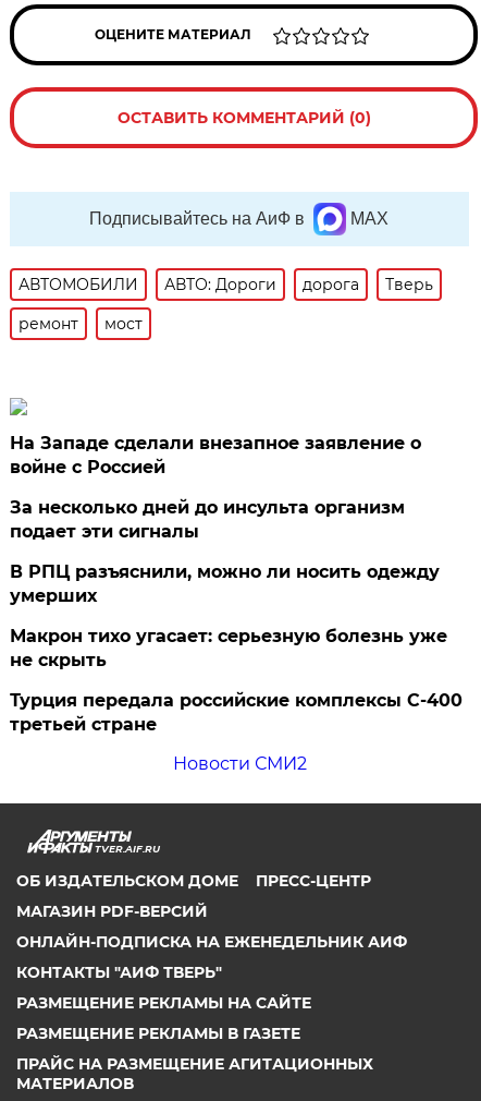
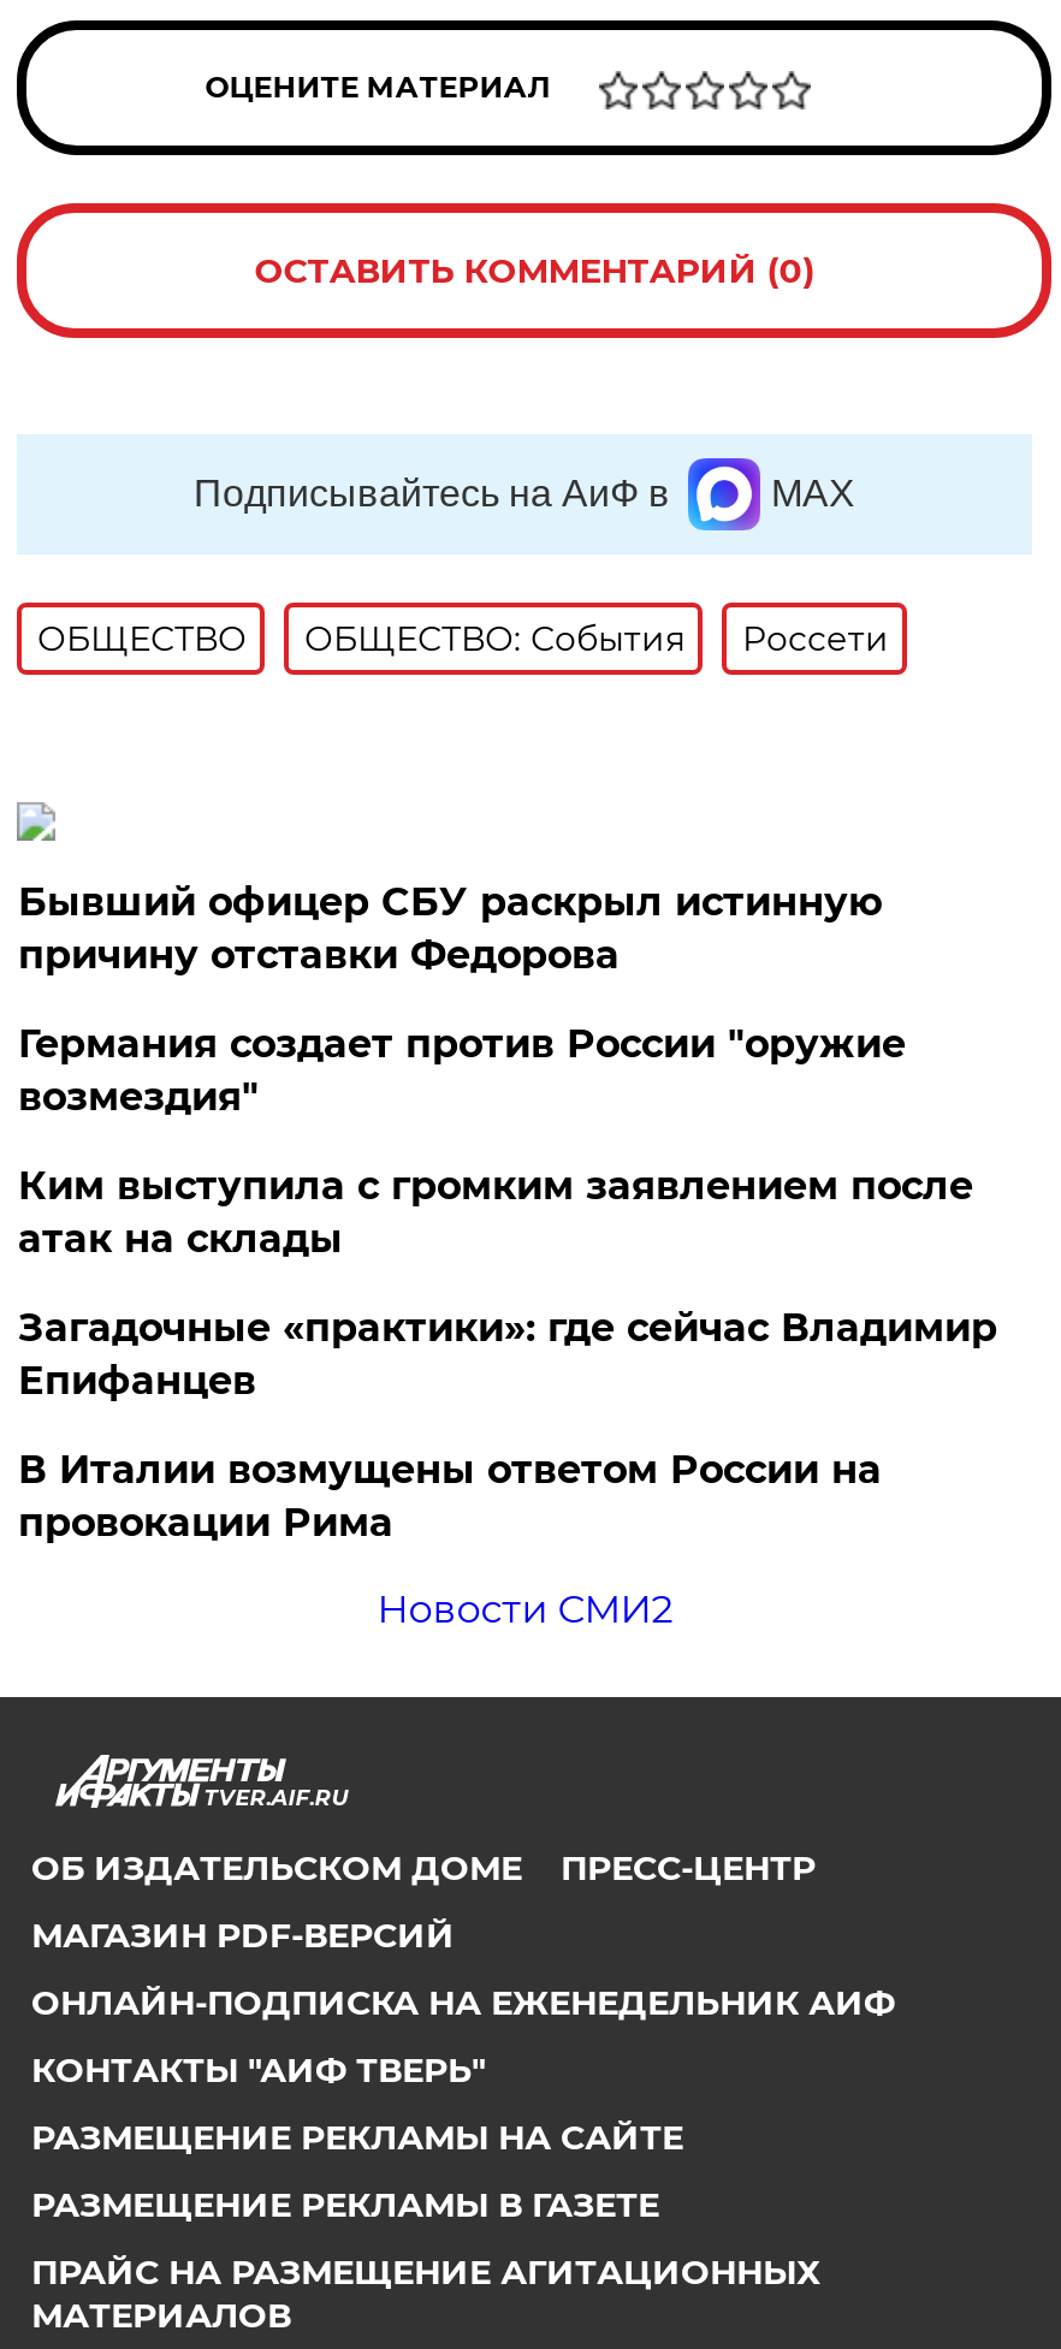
[19,275,434,334] АВТОМОБИЛИ | АВТО: Дороги | дорога | Тверь | ремонт | мост -> [37,618,889,661] ОБЩЕСТВО | ОБЩЕСТВО: События | Россети
[10,433,463,735] На Западе сделали внезапное заявление о | войне с Россией | За несколько дней до инсульта организм | подает эти сигналы | В РПЦ разъяснили, можно ли носить одежду | умерших | Макрон тихо угасает: серьезную болезнь уже | не скрыть | Турция передала российские комплексы С-400 | третьей стране -> [18,880,997,1546] Бывший офицер СБУ раскрыл истинную | причину отставки Федорова | Германия создает против России "оружие | возмездия" | Ким выступила с громким заявлением после | атак на склады | Загадочные «практики»: где сейчас Владимир | Епифанцев | В Италии возмущены ответом России на | провокации Рима

